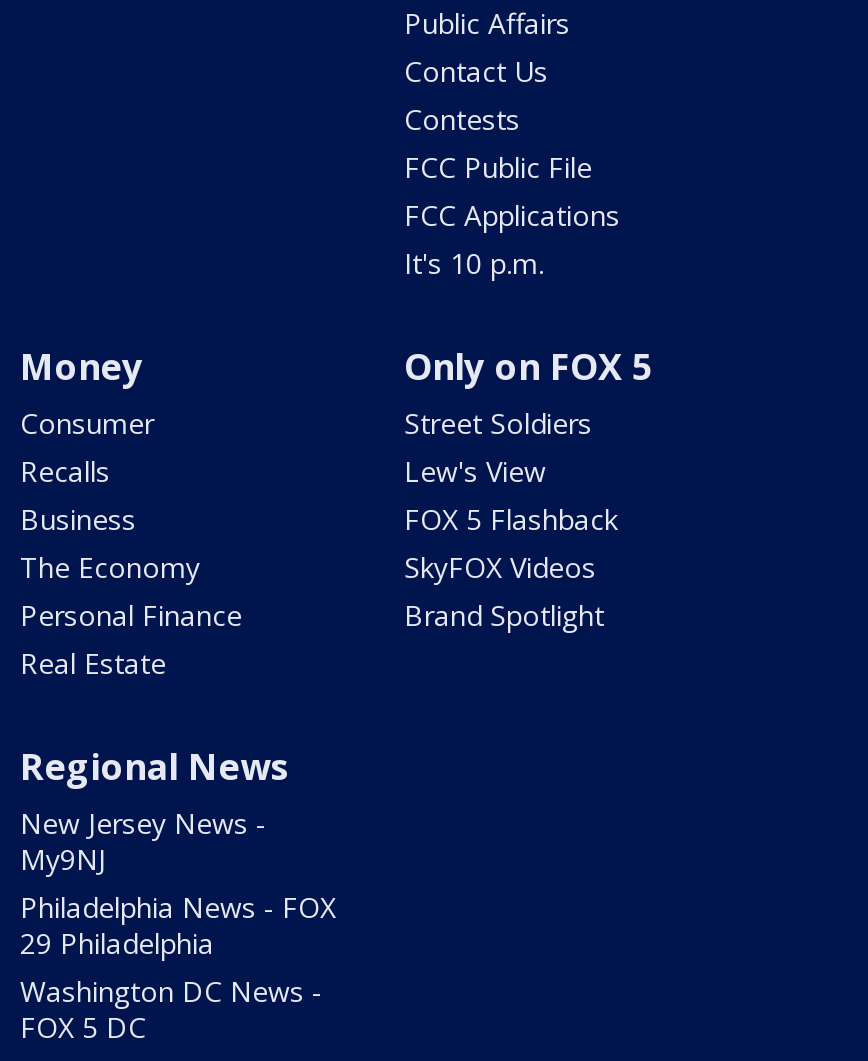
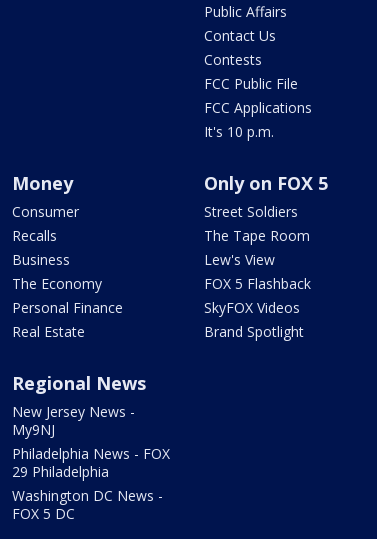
moved [404,452,618,634] -> [204,250,311,341]: Lew's View | FOX 5 Flashback | SkyFOX Videos | Brand Spotlight
none -> [204,226,310,245] The Tape Room

